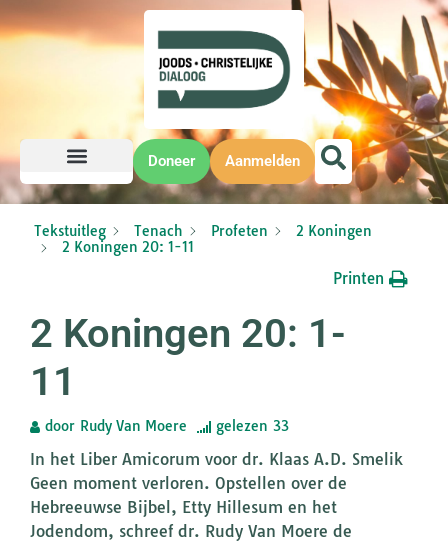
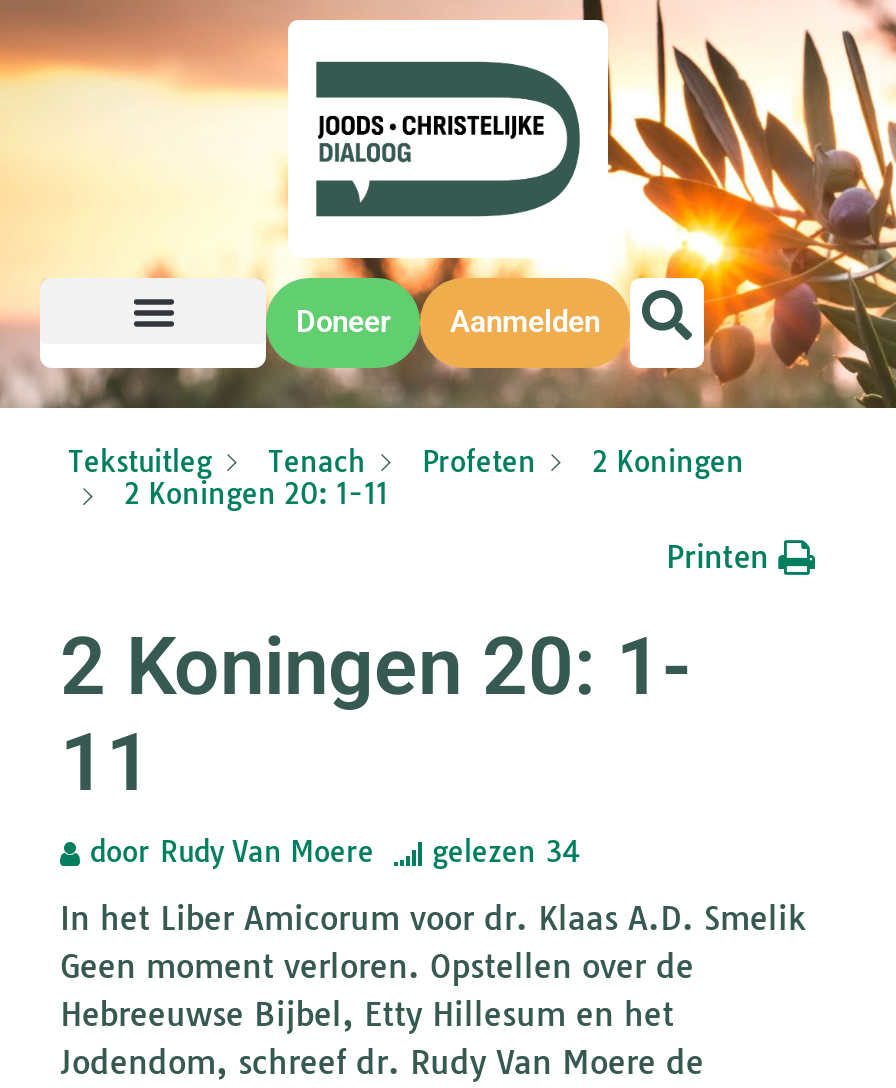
[45,417,289,435] door Rudy Van Moere gelezen 33 -> [90,835,580,871] door Rudy Van Moere gelezen 34

